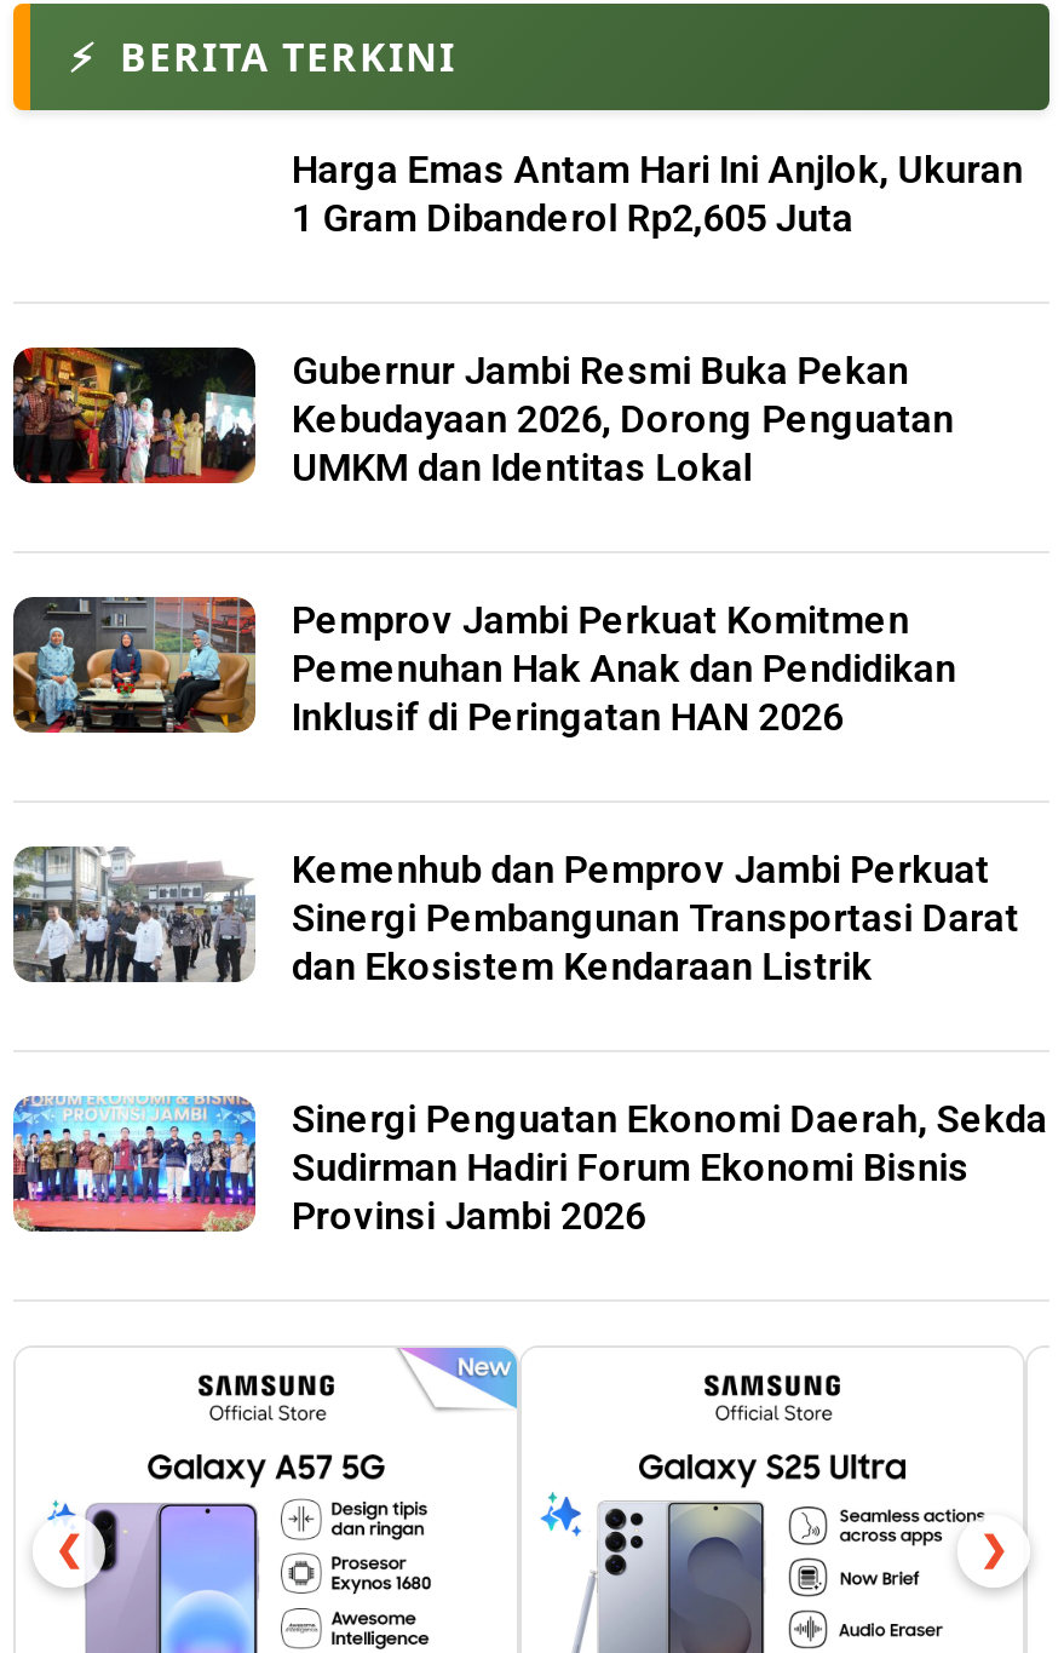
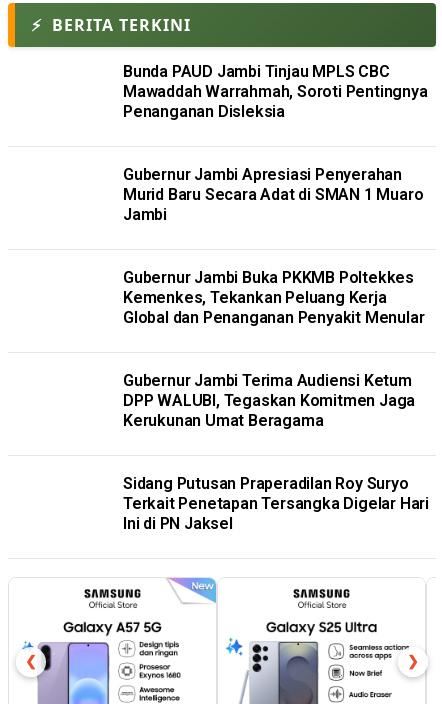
[292,146,1023,240] Harga Emas Antam Hari Ini Anjlok, Ukuran | 1 Gram Dibanderol Rp2,605 Juta -> [123,62,428,121] Bunda PAUD Jambi Tinjau MPLS CBC | Mawaddah Warrahmah, Soroti Pentingnya | Penanganan Disleksia
[11,345,258,486] [image] -> none
[292,347,954,490] Gubernur Jambi Resmi Buka Pekan | Kebudayaan 2026, Dorong Penguatan | UMKM dan Identitas Lokal -> [123,165,423,224] Gubernur Jambi Apresiasi Penyerahan | Murid Baru Secara Adat di SMAN 1 Muaro | Jambi
[11,595,258,735] [image] -> none
[292,596,956,739] Pemprov Jambi Perkuat Komitmen | Pemenuhan Hak Anak dan Pendidikan | Inklusif di Peringatan HAN 2026 -> [123,268,424,327] Gubernur Jambi Buka PKKMB Poltekkes | Kemenkes, Tekankan Peluang Kerja | Global dan Penanganan Penyakit Menular
[11,844,258,985] [image] -> none
[292,846,1019,989] Kemenhub dan Pemprov Jambi Perkuat | Sinergi Pembangunan Transportasi Darat | dan Ekosistem Kendaraan Listrik -> [123,371,415,430] Gubernur Jambi Terima Audiensi Ketum | DPP WALUBI, Tegaskan Komitmen Jaga | Kerukunan Umat Beragama
[11,1094,258,1234] [image] -> none
[292,1095,1048,1238] Sinergi Penguatan Ekonomi Daerah, Sekda | Sudirman Hadiri Forum Ekonomi Bisnis | Provinsi Jambi 2026 -> [123,474,429,533] Sidang Putusan Praperadilan Roy Suryo | Terkait Penetapan Tersangka Digelar Hari | Ini di PN Jaksel

